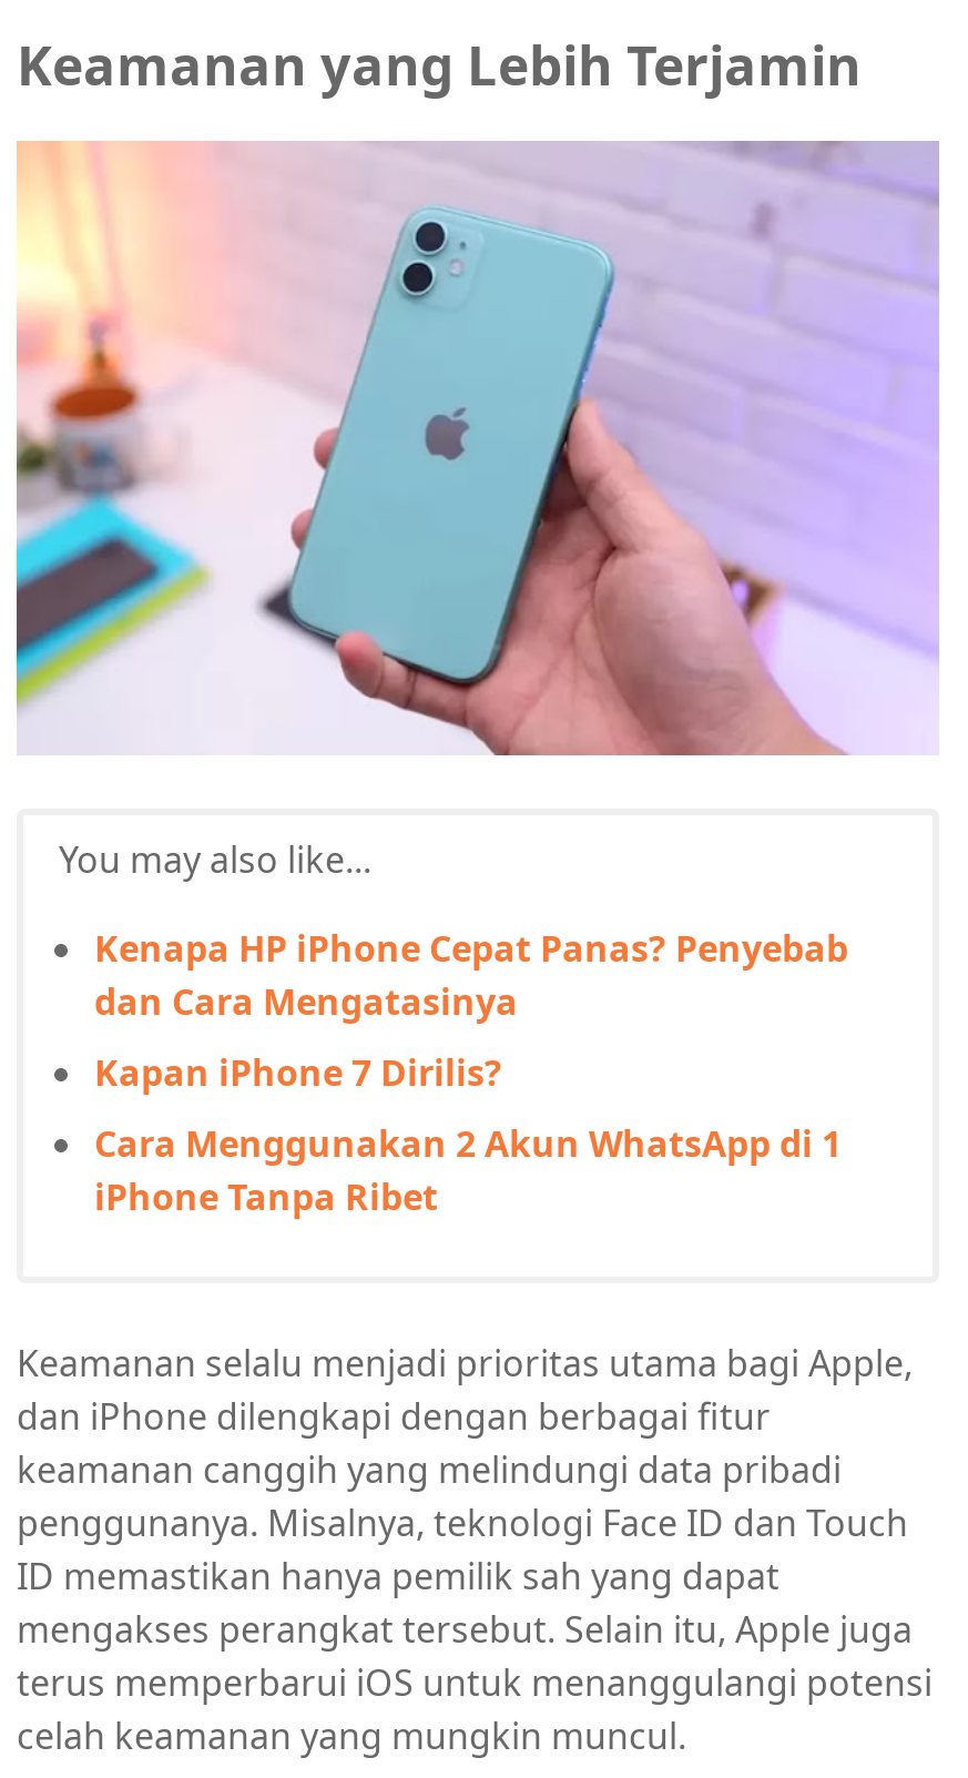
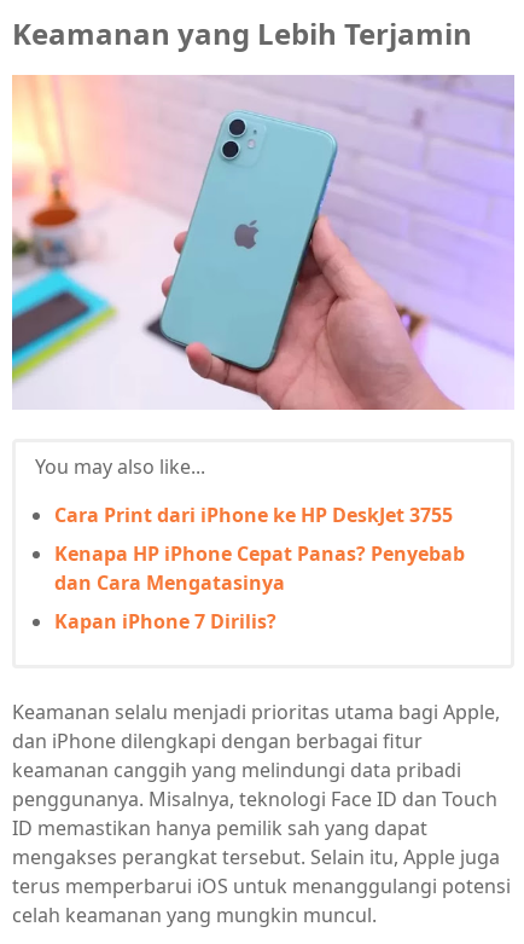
none -> [54,502,453,529] Cara Print dari iPhone ke HP DeskJet 3755
moved [94,925,848,1098] -> [54,541,465,635]: Kenapa HP iPhone Cepat Panas? Penyebab | dan Cara Mengatasinya | Kapan iPhone 7 Dirilis?
[94,1120,842,1222] Cara Menggunakan 2 Akun WhatsApp di 1 | iPhone Tanpa Ribet -> none

